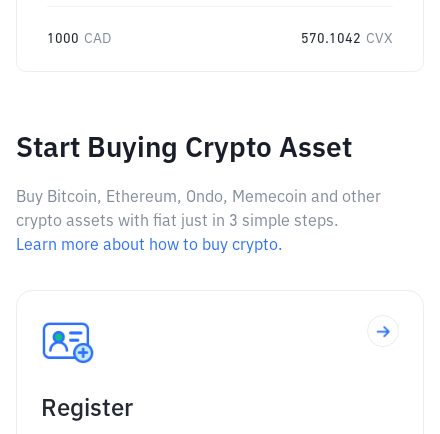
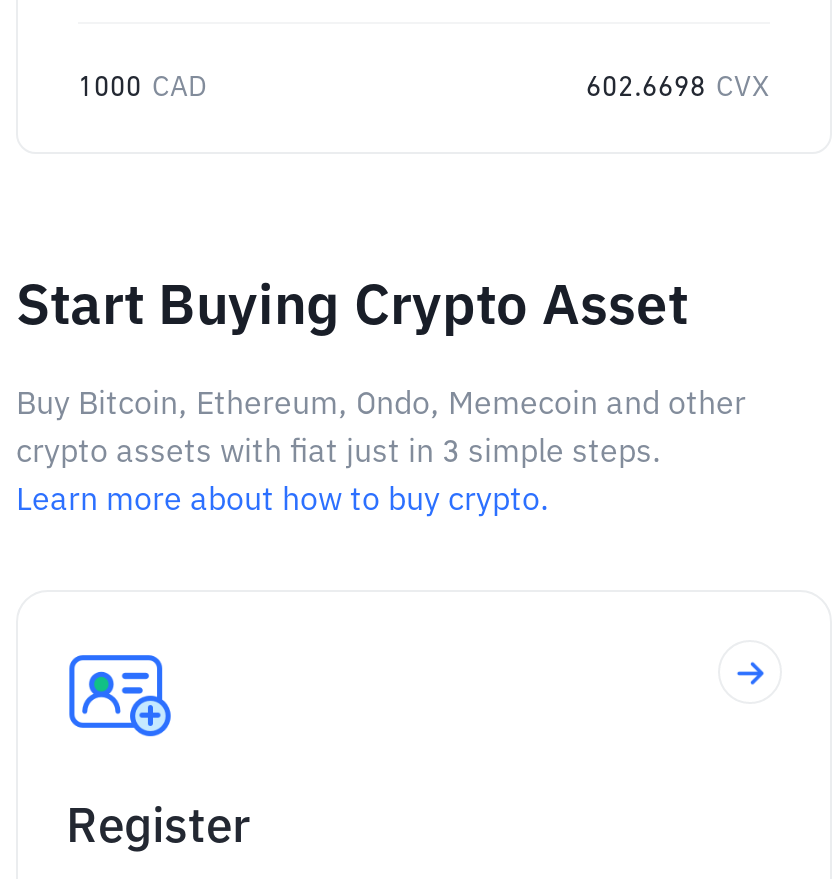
[301,32,393,46] 570.1042 CVX -> [586,74,770,102] 602.6698 CVX

